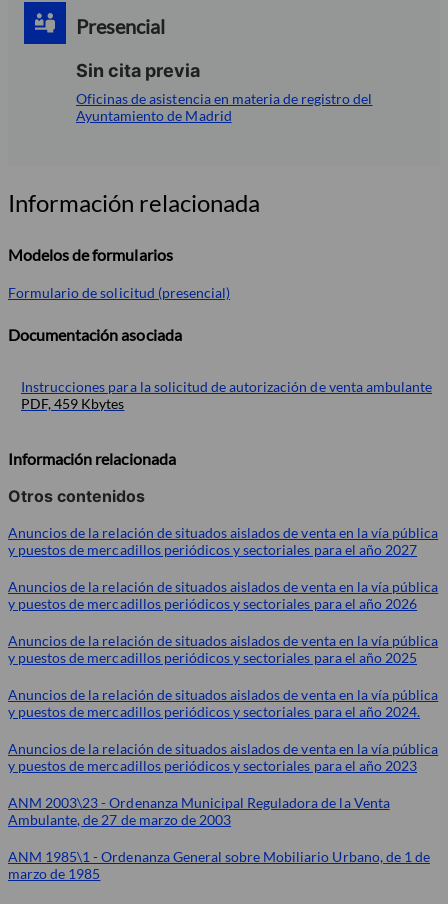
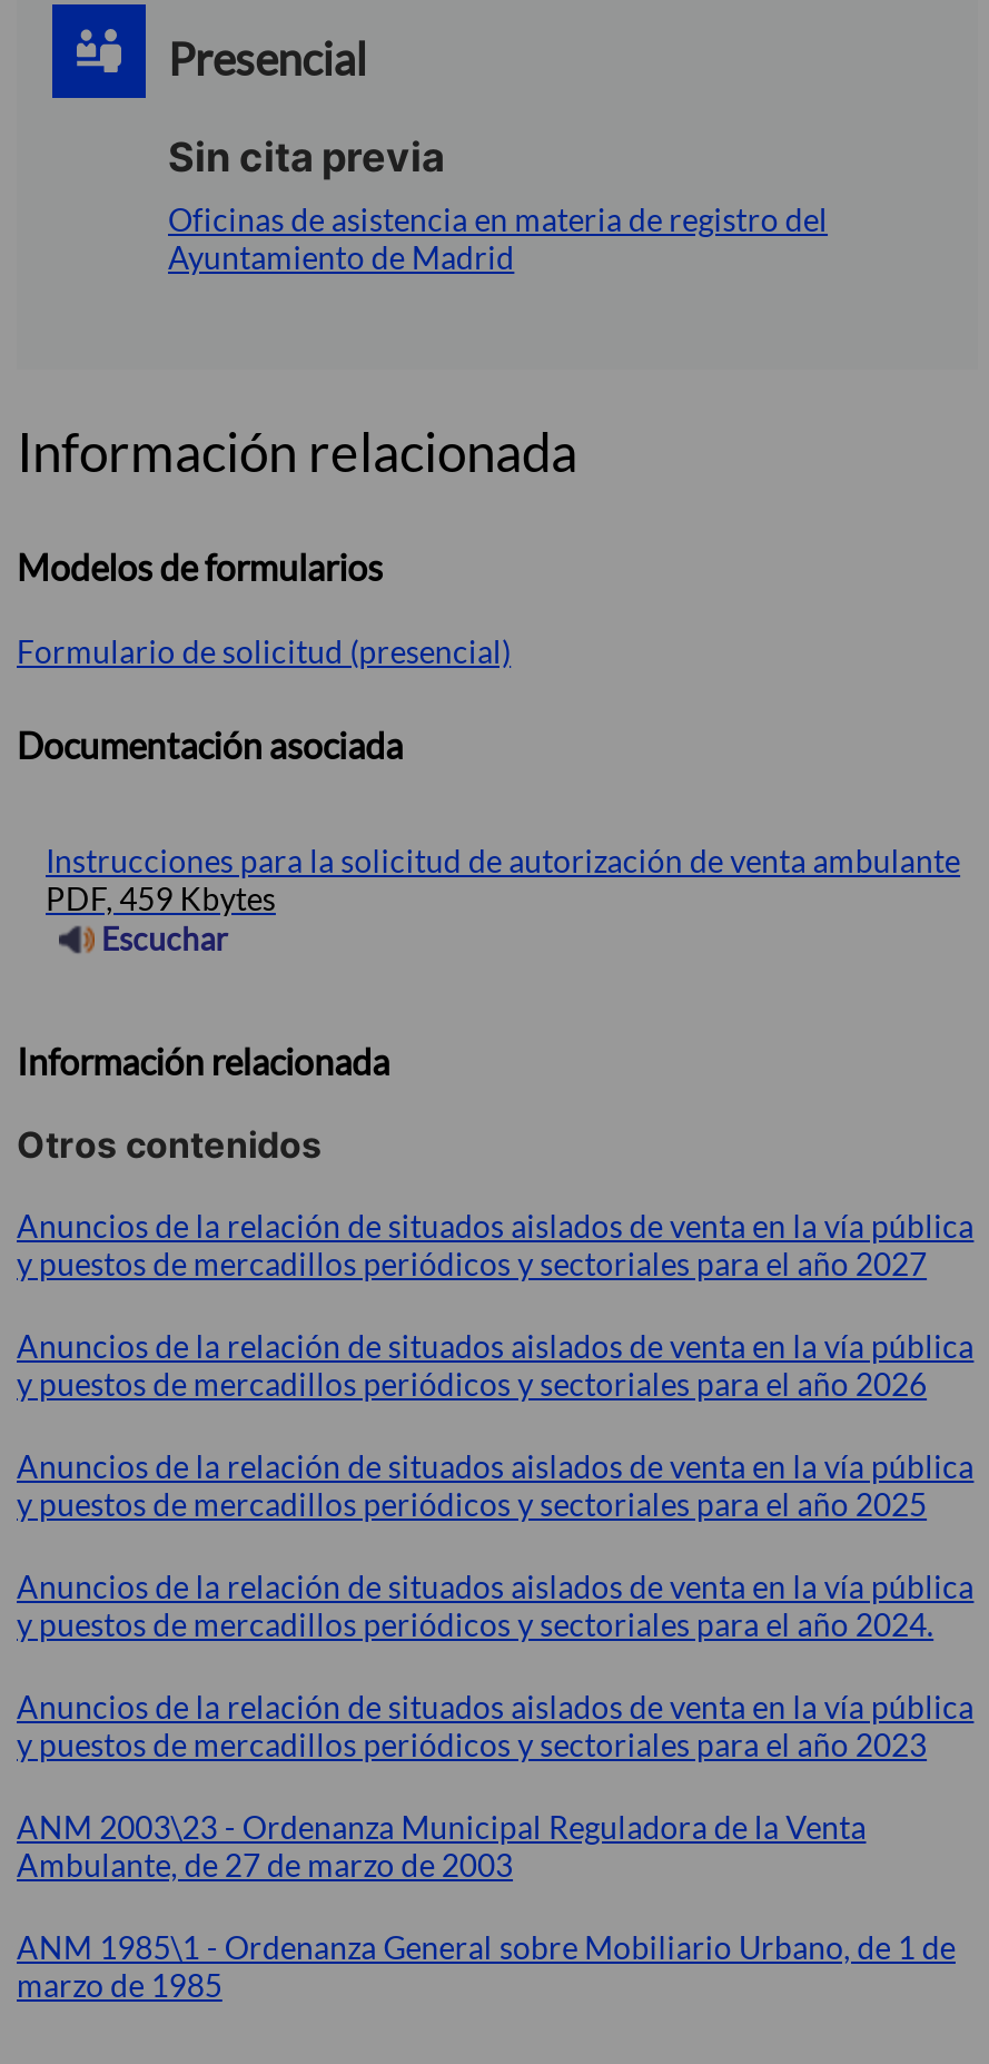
none -> [95,920,229,958] Escuchar

